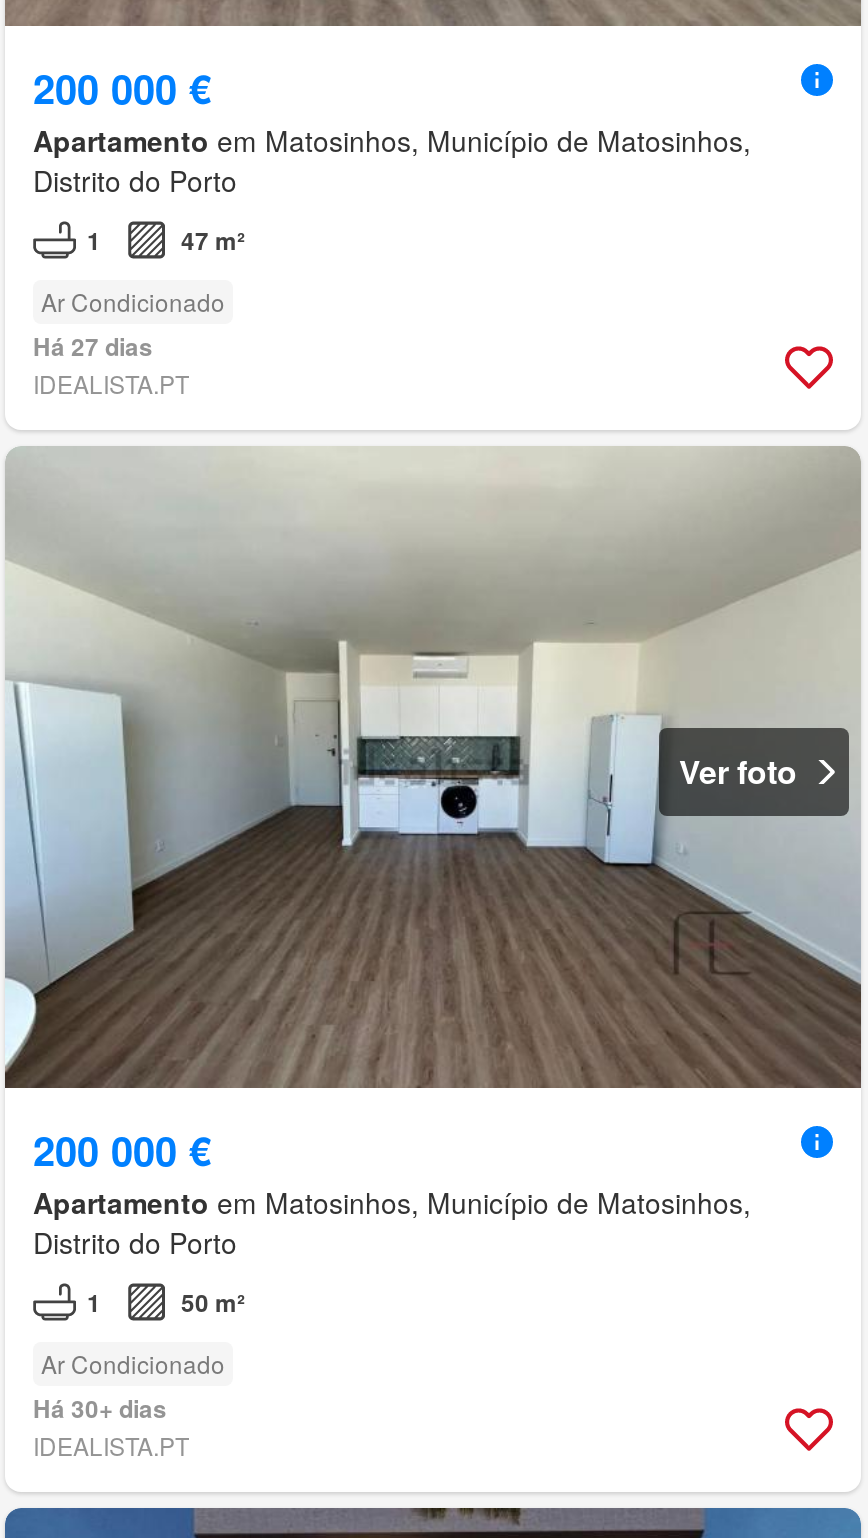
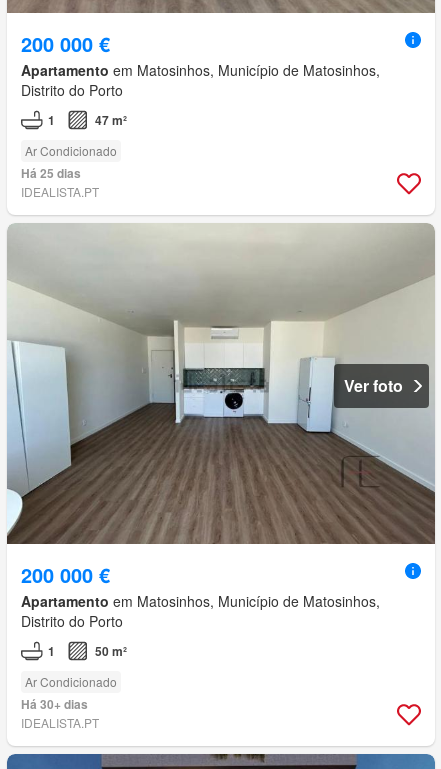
[33,329,153,365] Há 27 dias -> [21,164,81,182] Há 25 dias

